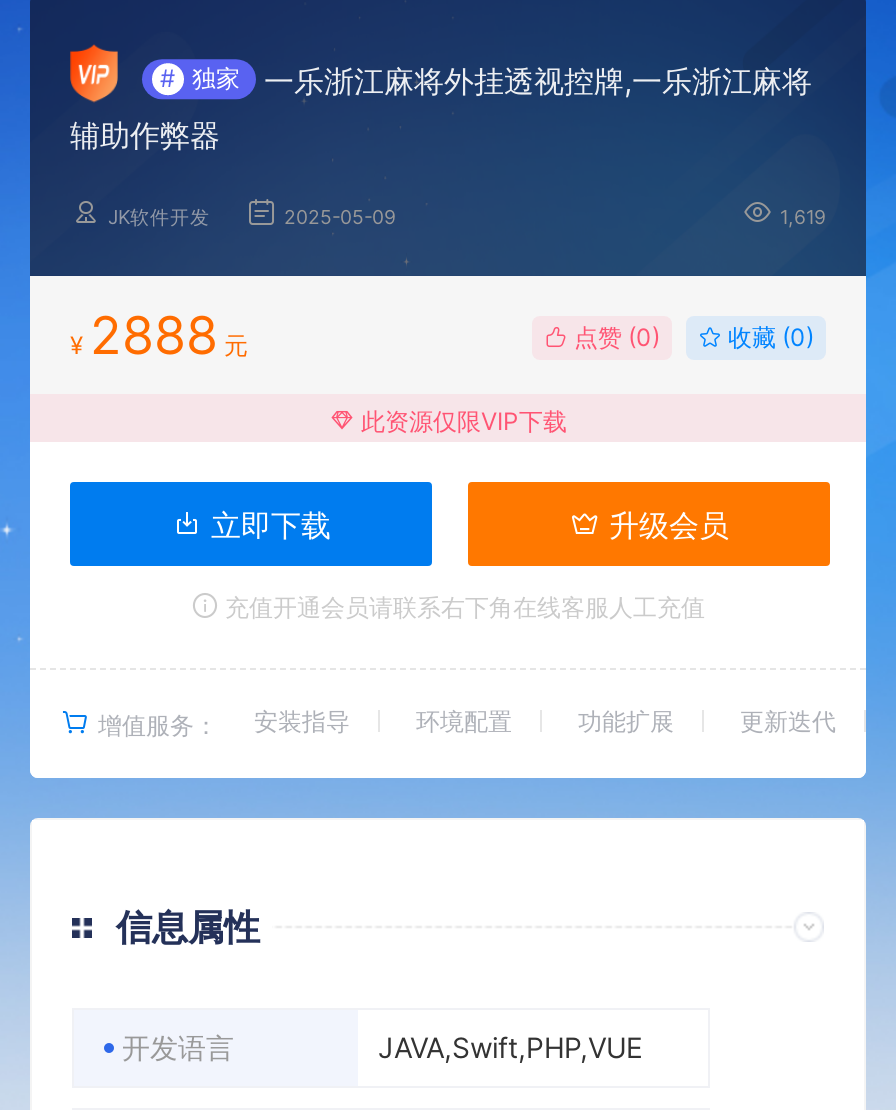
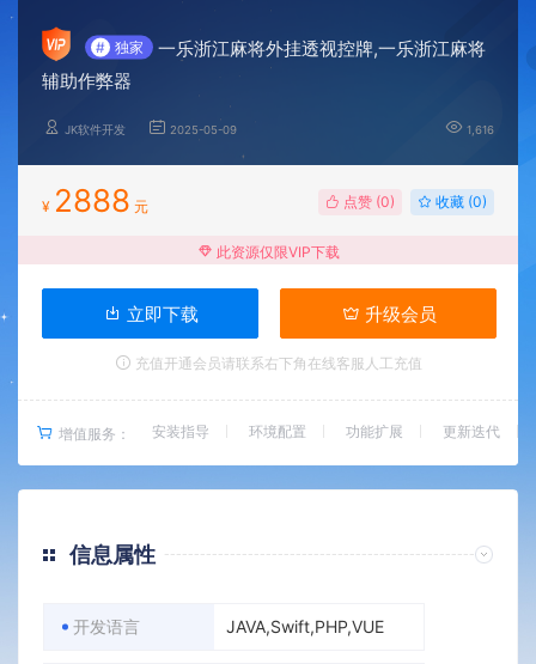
[774,206,826,228] 1,619 -> [463,123,494,136] 1,616

